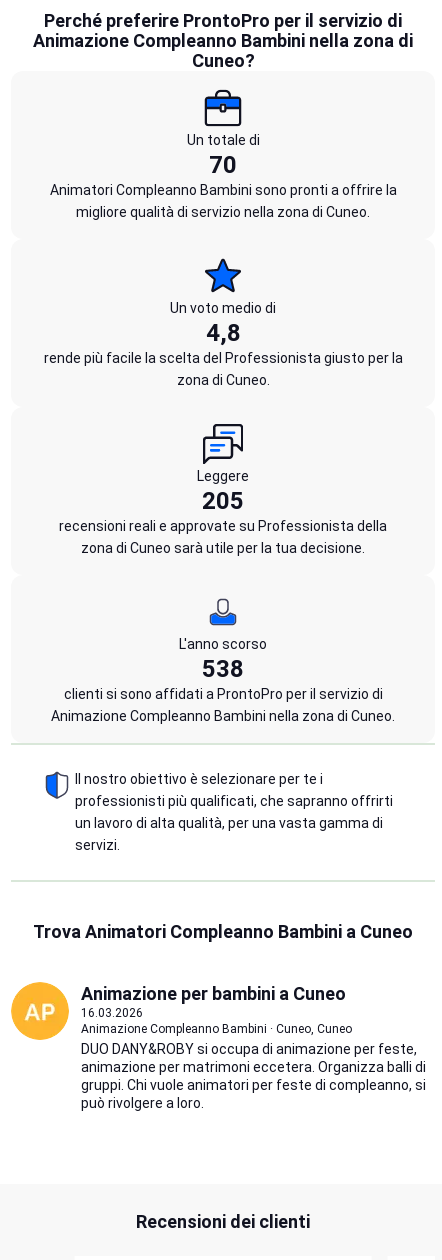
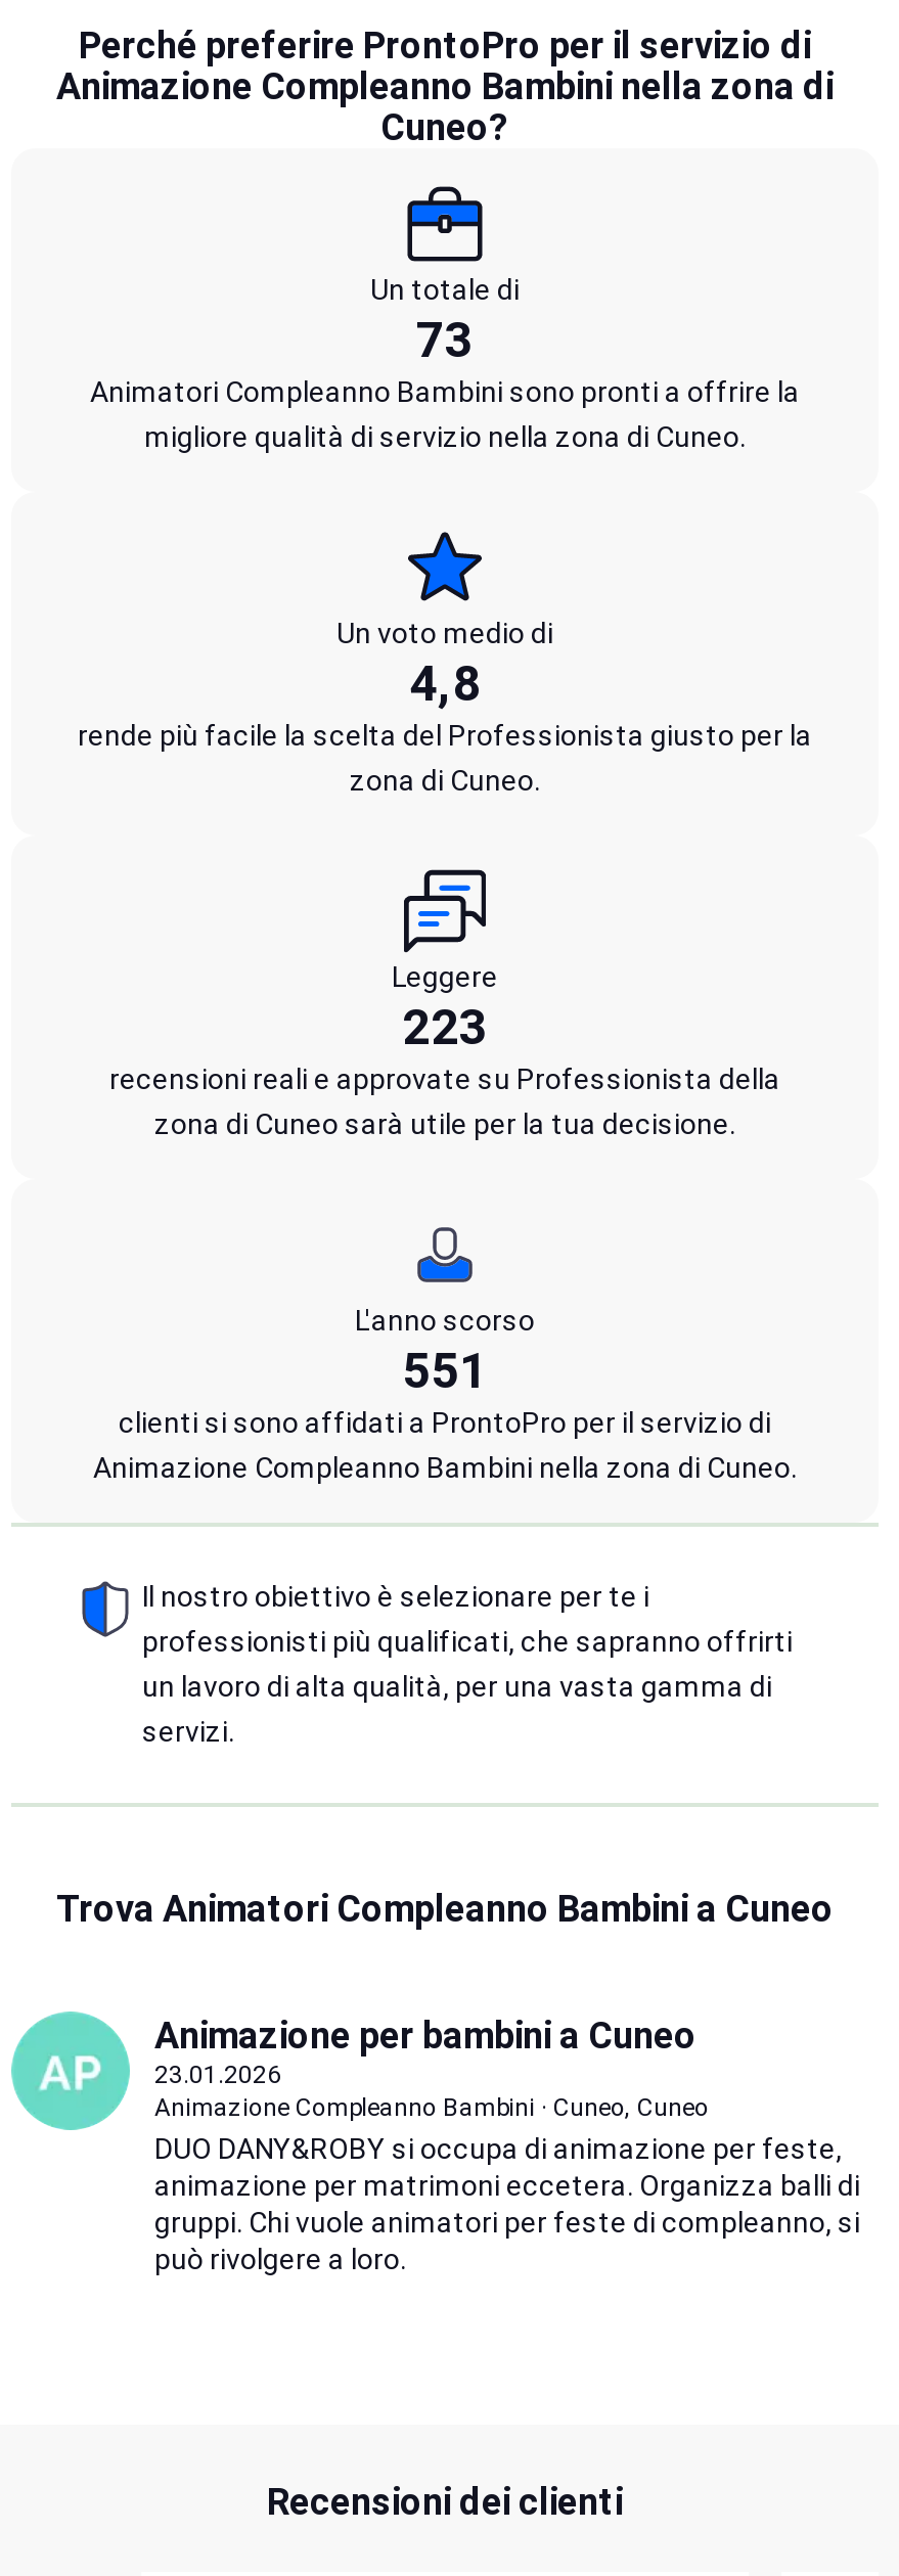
[209,151,237,179] 70 -> [416,311,474,369] 73
[202,487,244,515] 205 -> [402,999,488,1056] 223
[202,655,244,683] 538 -> [402,1342,488,1400] 551
[10,981,143,1041] [image] | 16.03.2026 -> [9,2009,281,2132] [image] | 23.01.2026

